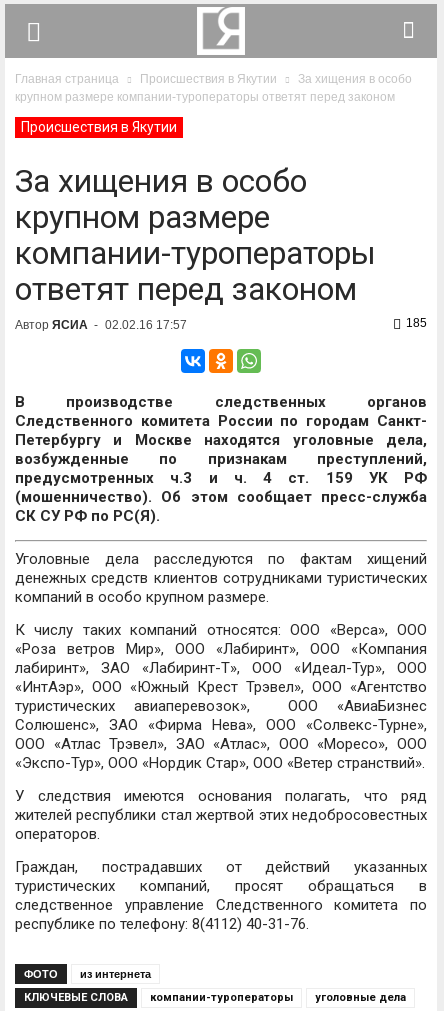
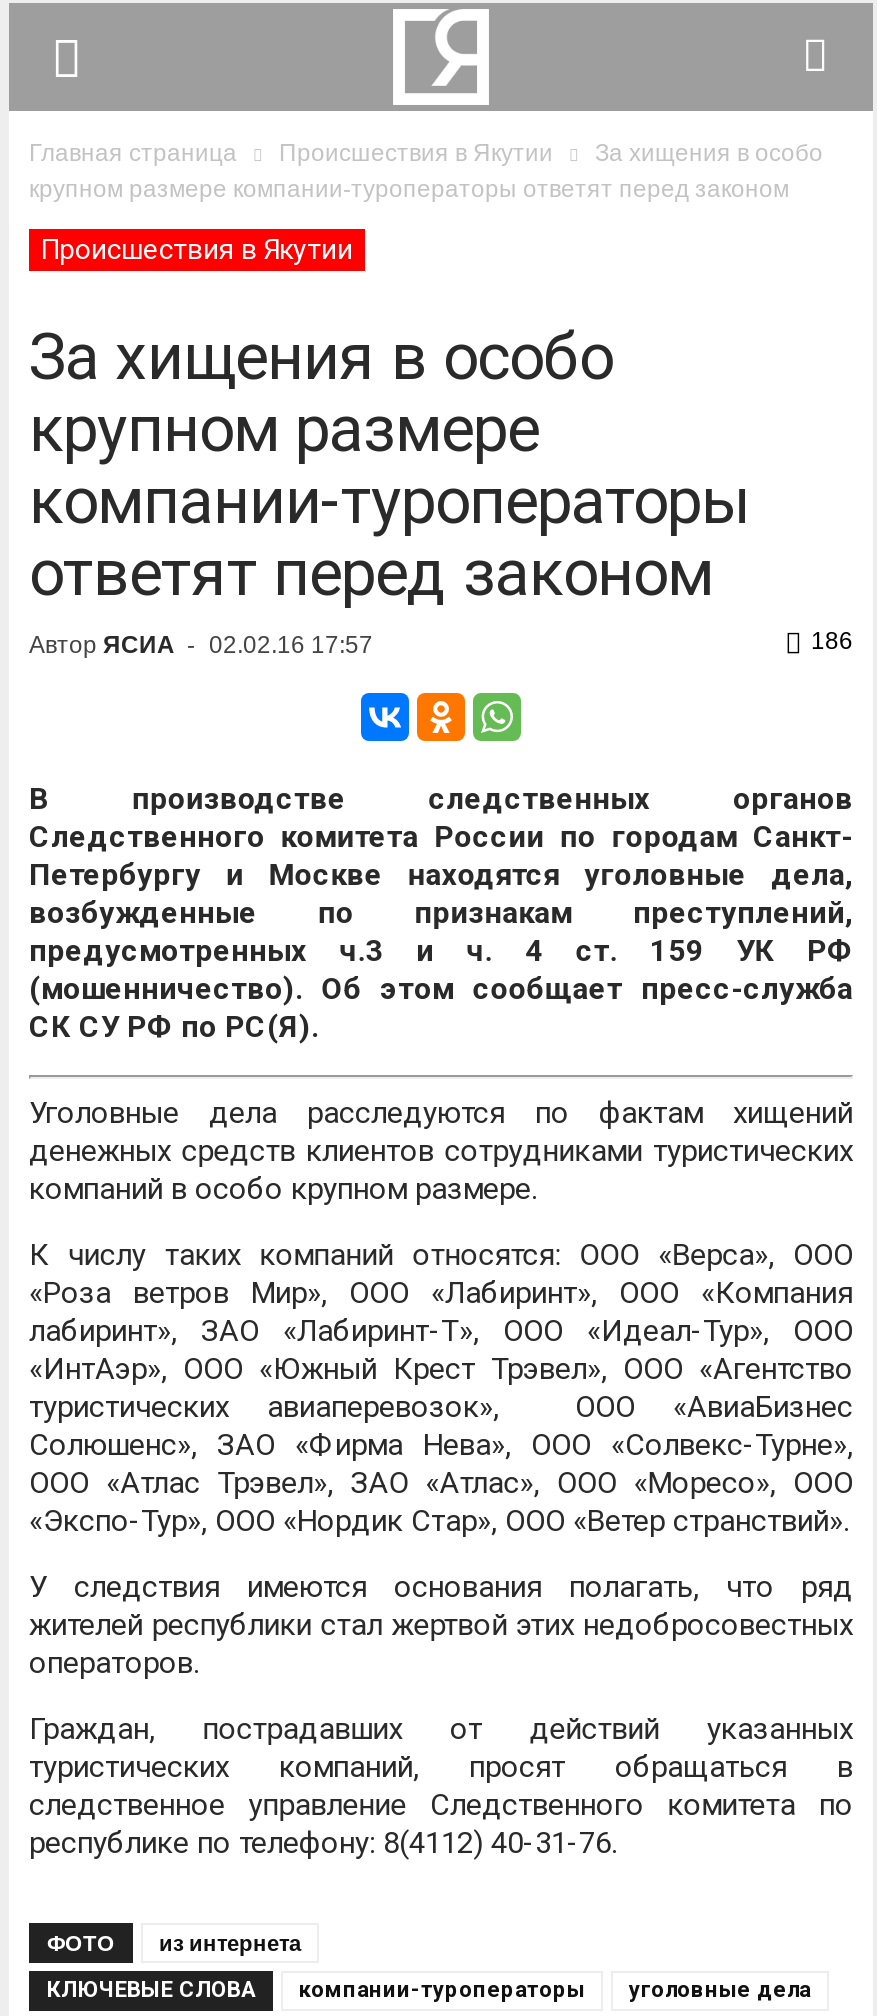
[406,316,427,330] 185 -> [811,627,853,655] 186

